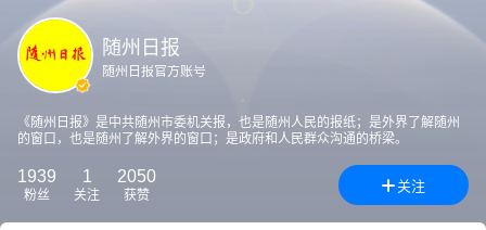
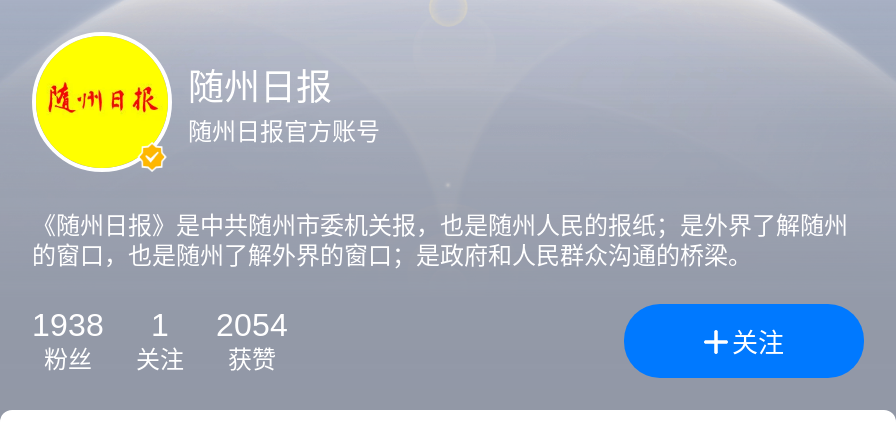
[17,167,56,186] 1939 -> [32,308,104,342] 1938
[117,167,156,186] 2050 -> [216,308,288,342] 2054

